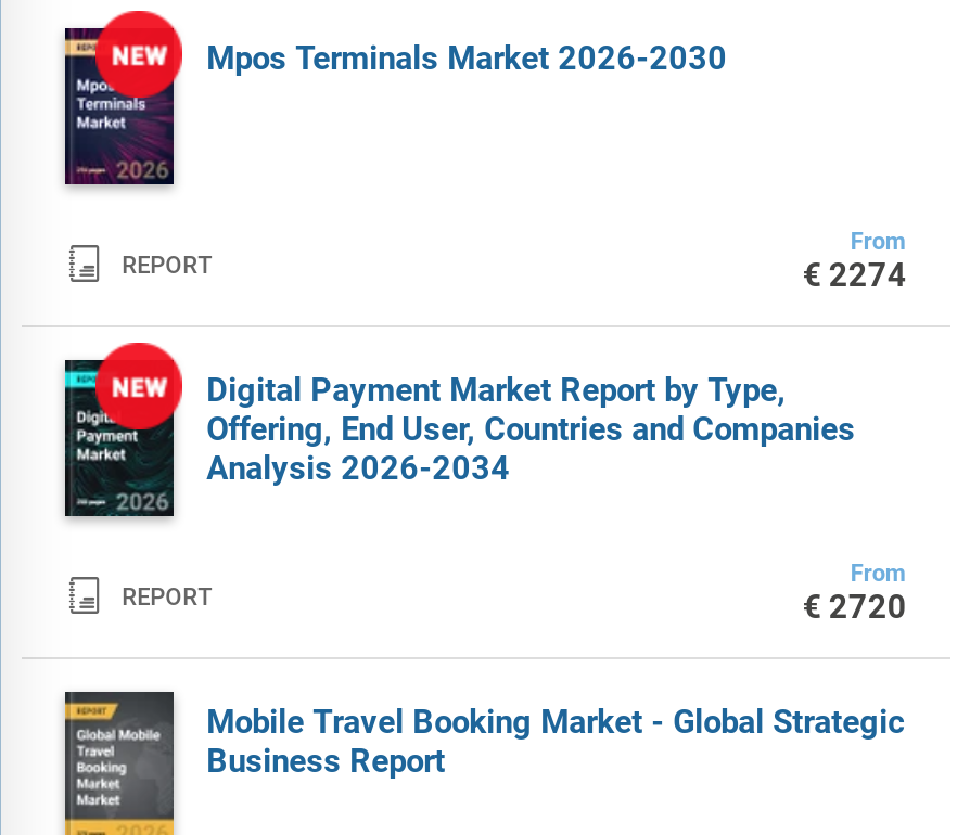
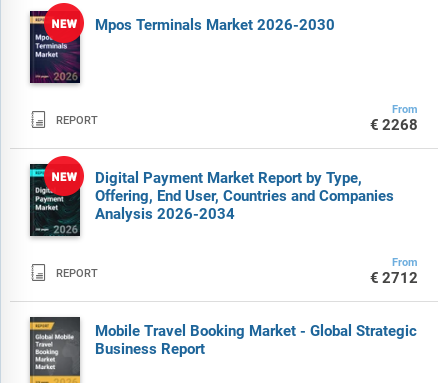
[829,256,907,295] €2274 -> [382,116,418,134] €2268
[829,588,907,627] €2720 -> [382,269,418,287] €2712

